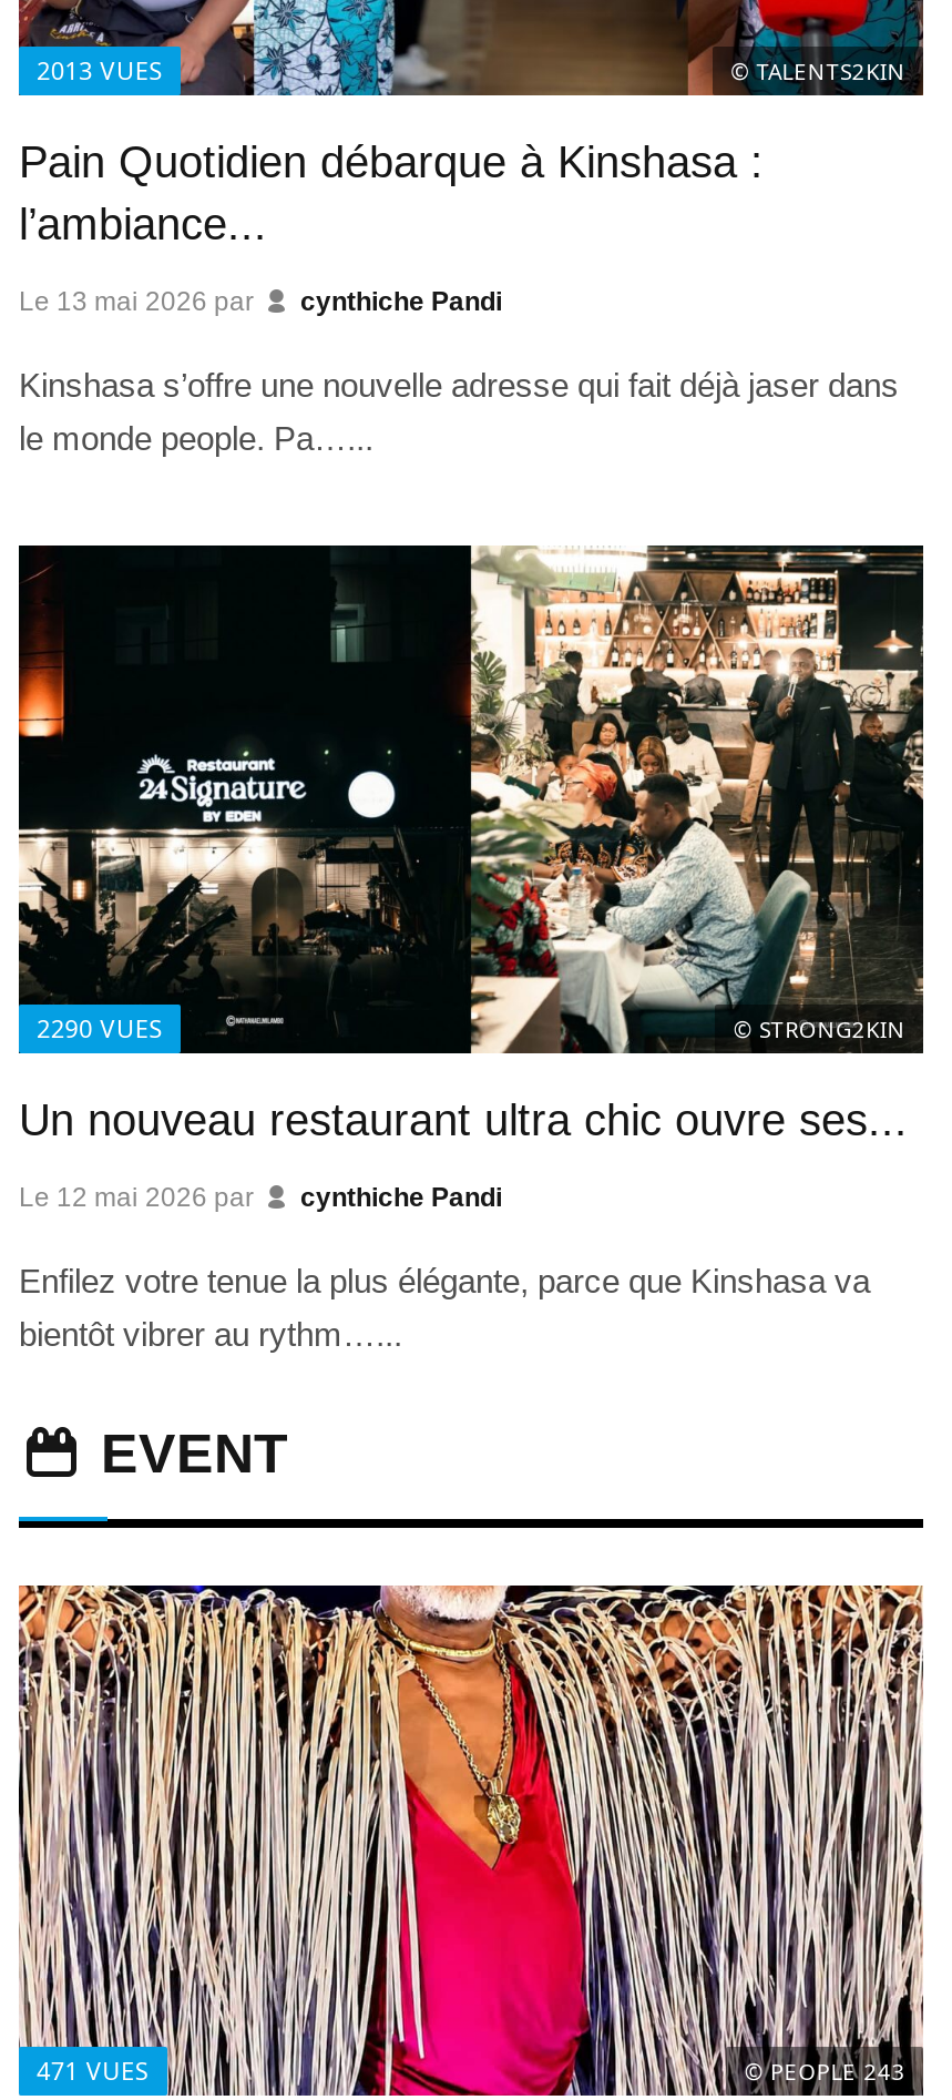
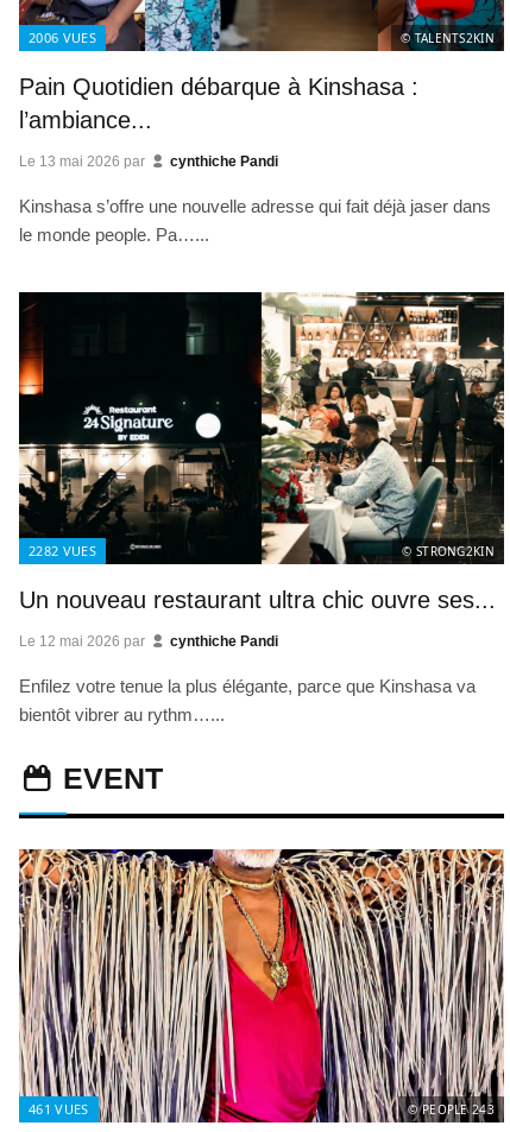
[37,52,163,85] 2013 VUES -> [29,28,96,46] 2006 VUES
[37,1011,163,1044] 2290 VUES -> [29,542,96,559] 2282 VUES
[37,2052,149,2086] 471 VUES -> [29,1099,89,1117] 461 VUES

